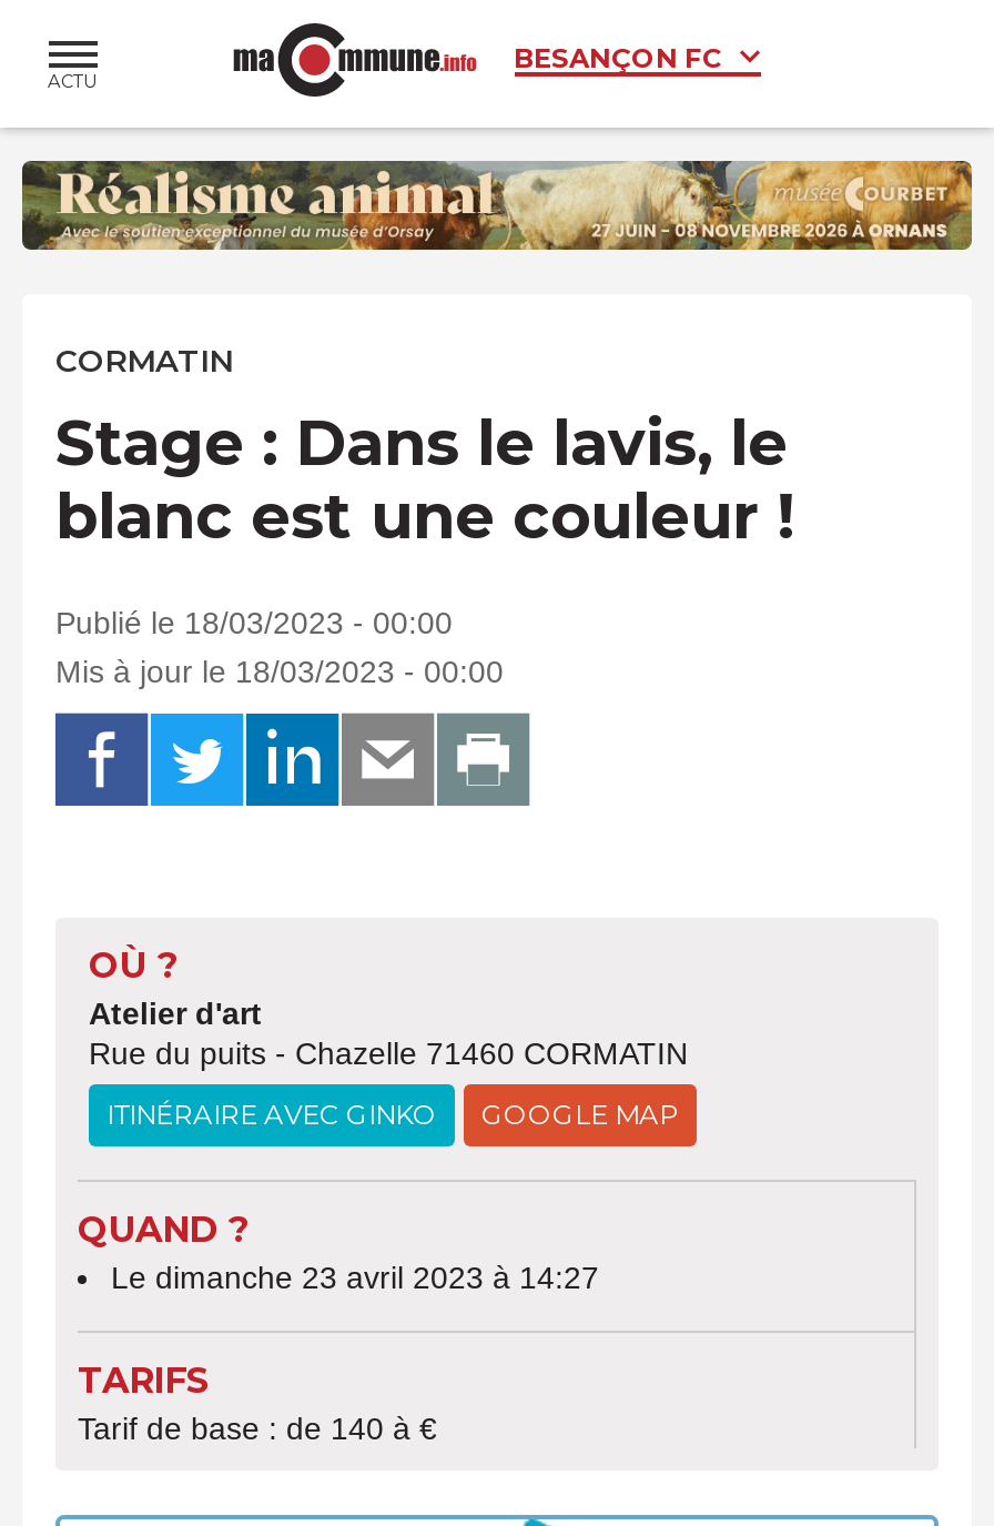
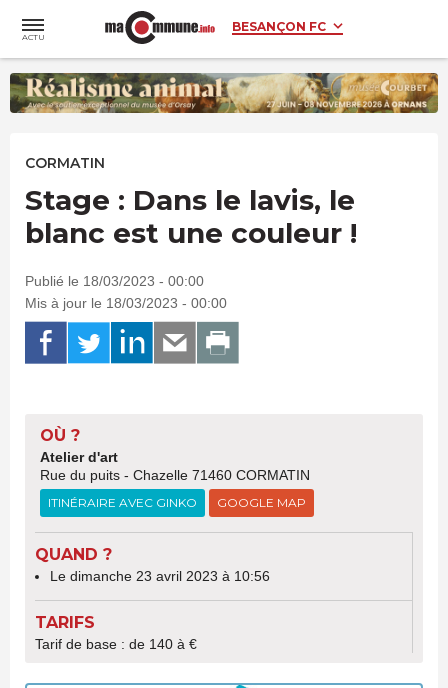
[111,1260,599,1295] Le dimanche 23 avril 2023 à 14:27 -> [50,568,270,584] Le dimanche 23 avril 2023 à 10:56

